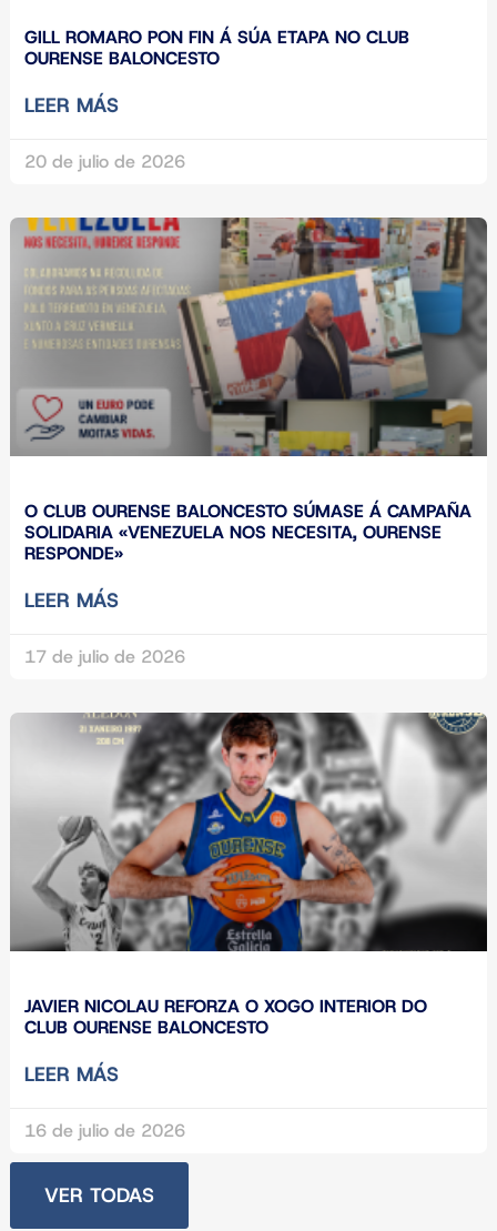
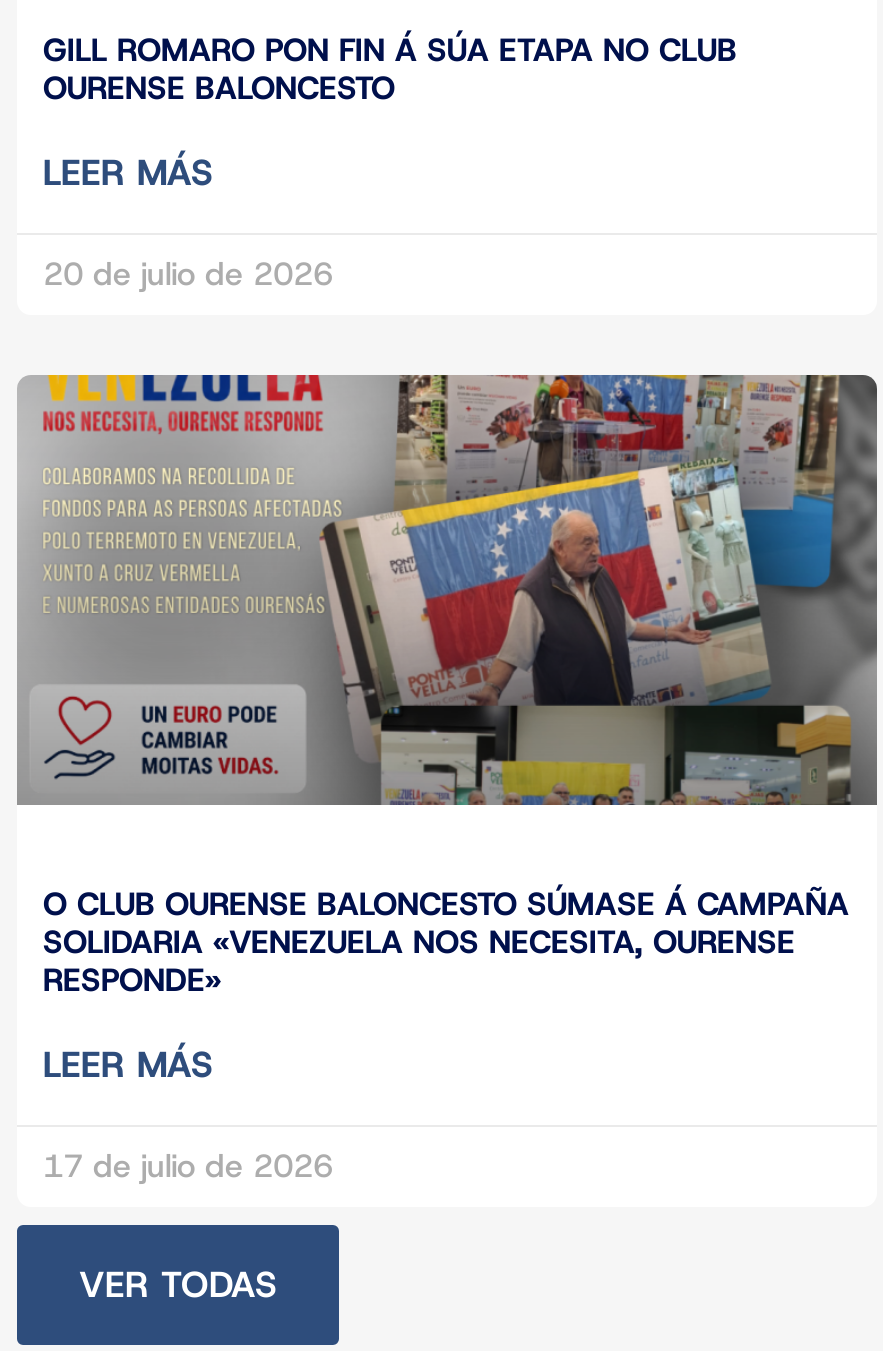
[9,690,488,1142] [image] | JAVIER NICOLAU REFORZA O XOGO INTERIOR DO | CLUB OURENSE BALONCESTO | LEER MÁS | 16 de julio de 2026 -> none

